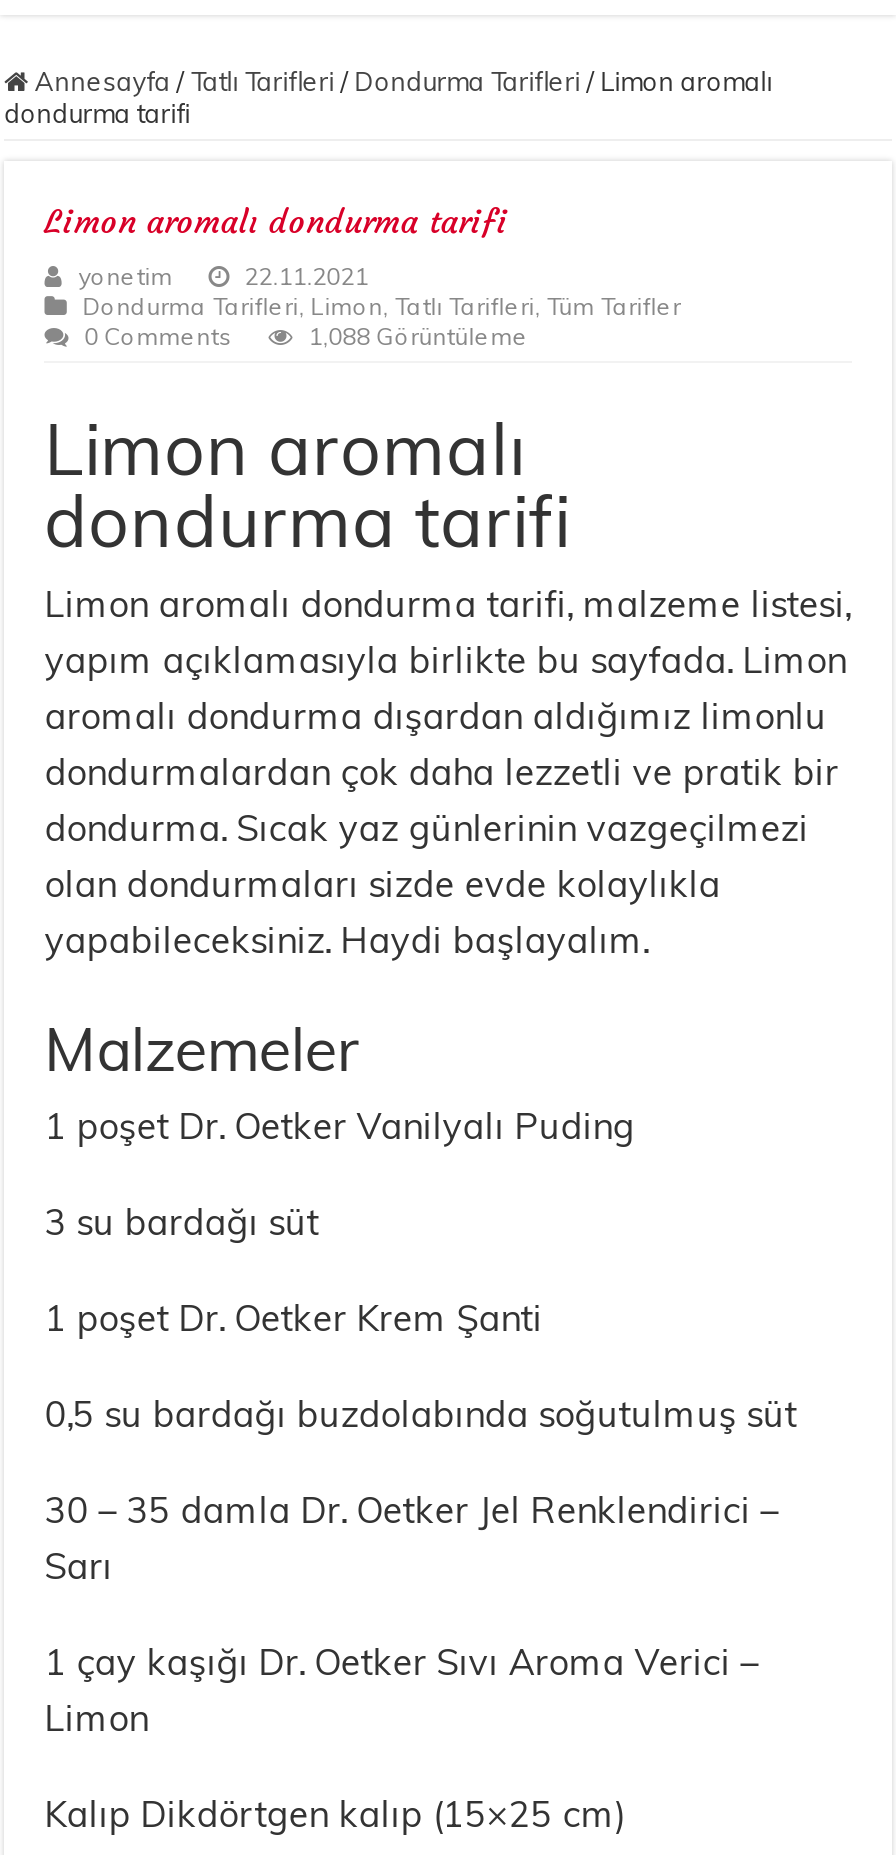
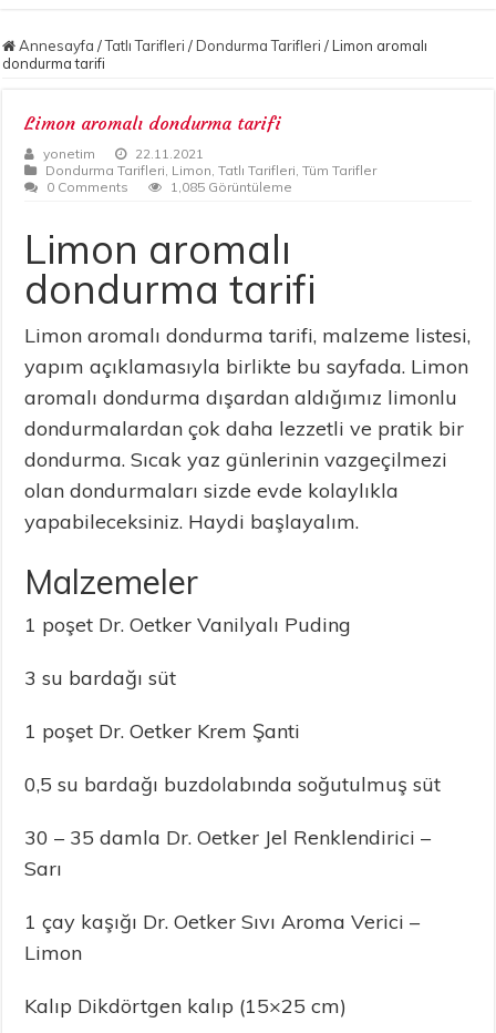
[308,322,528,352] 1,088 Görüntüleme -> [171,179,293,196] 1,085 Görüntüleme

